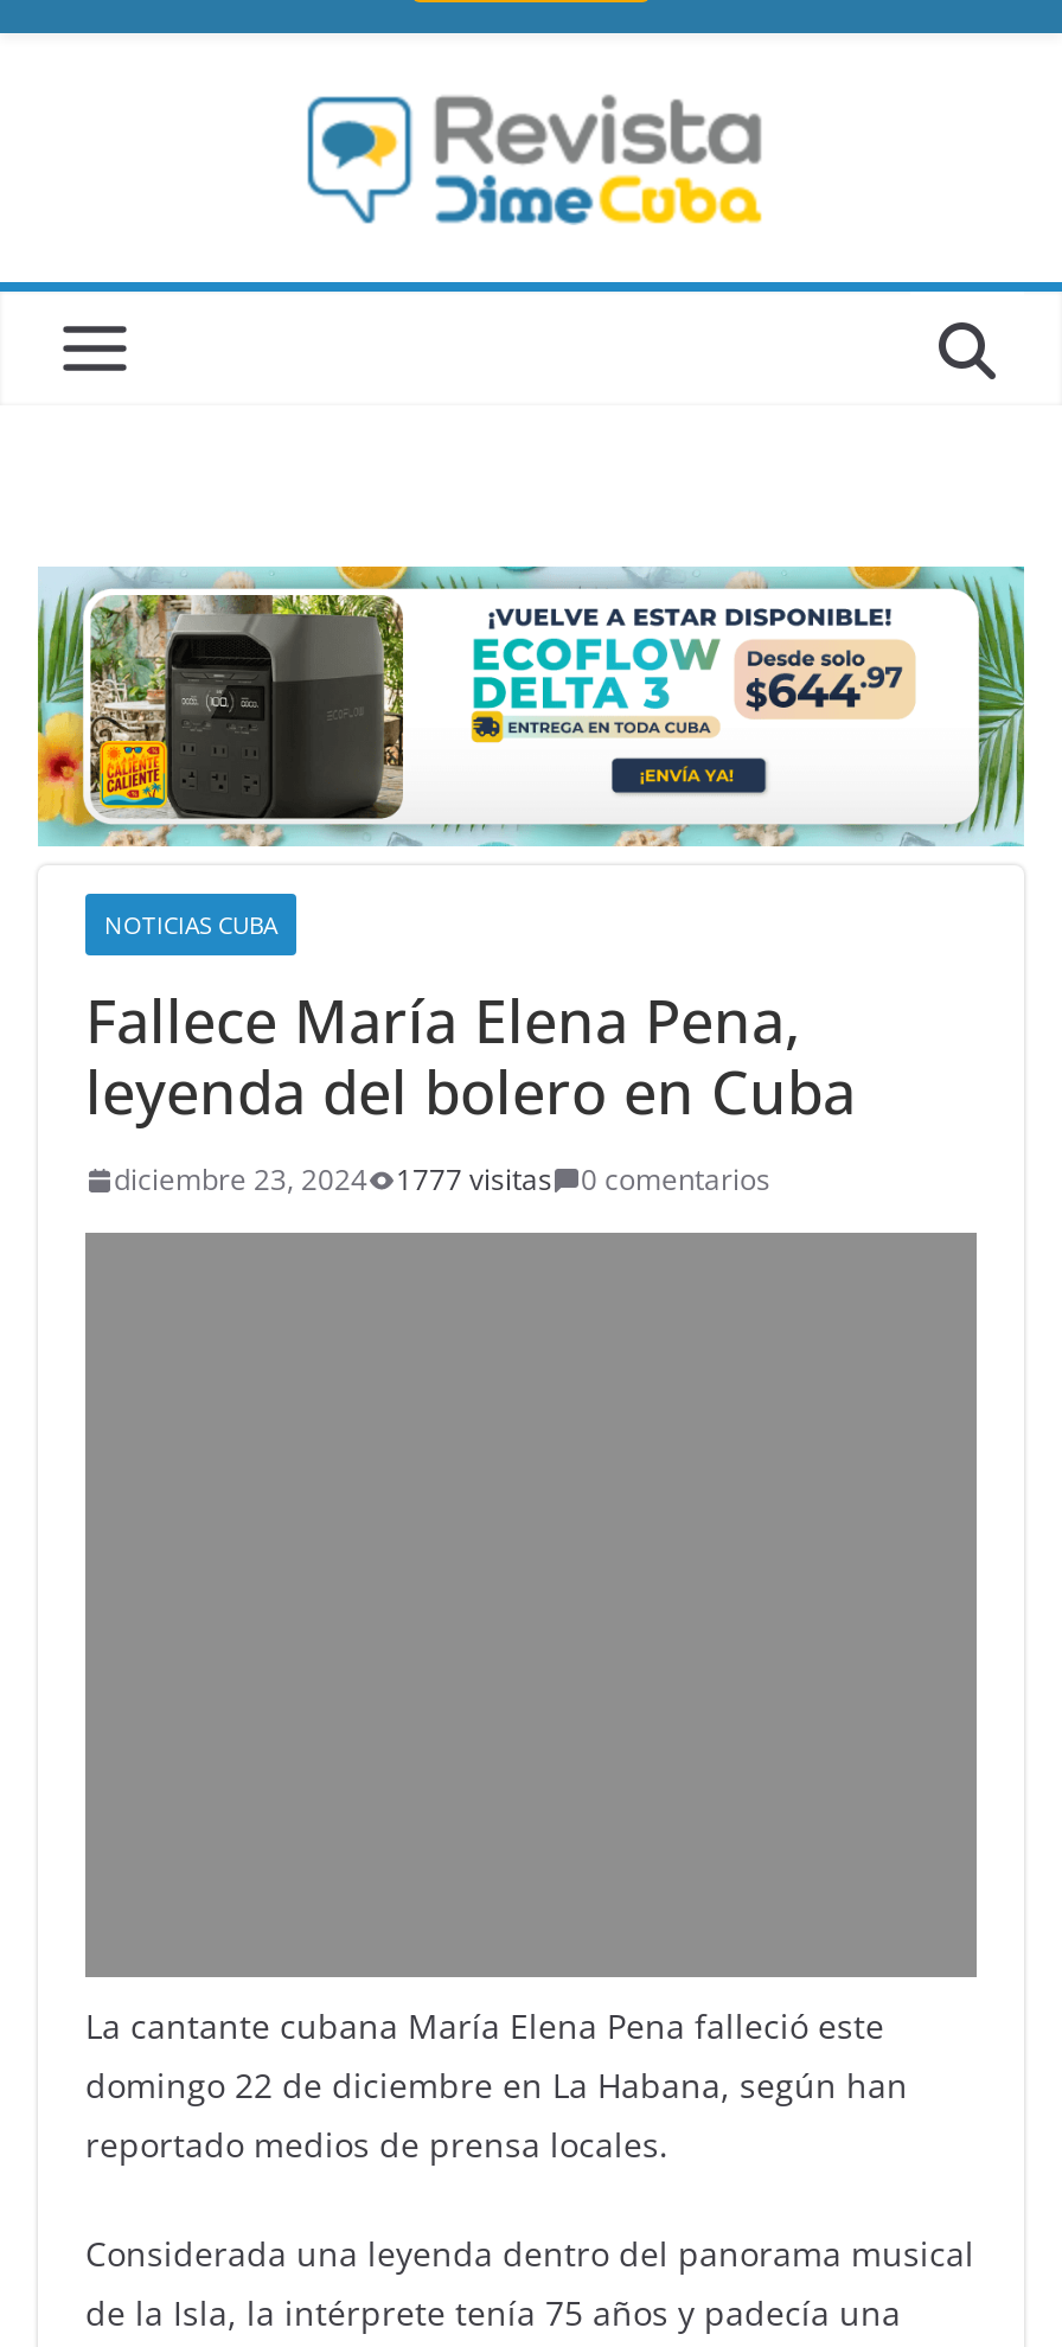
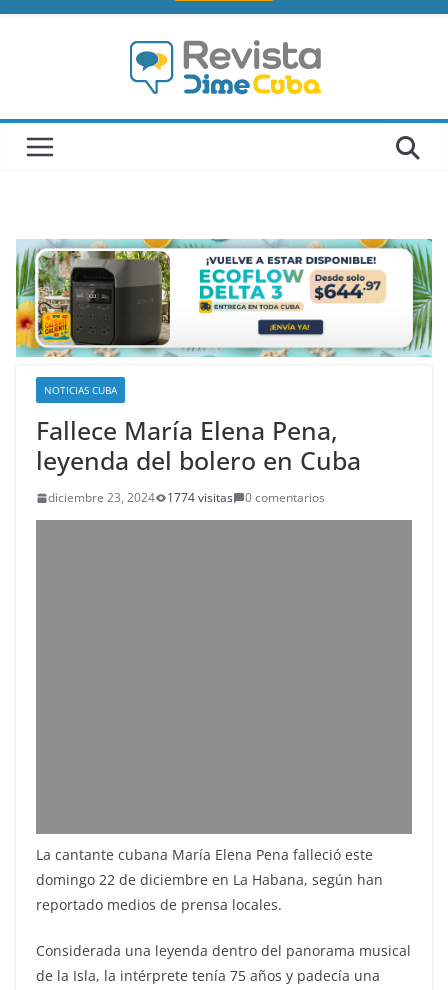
[114,1160,770,1201] diciembre 23, 2024 1777 visitas 0 comentarios -> [48,489,325,506] diciembre 23, 2024 1774 visitas 0 comentarios

